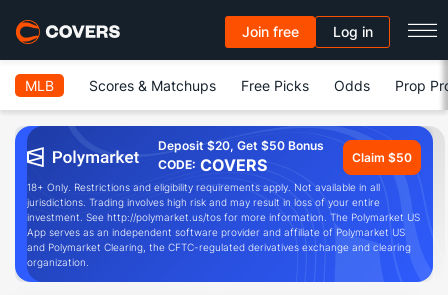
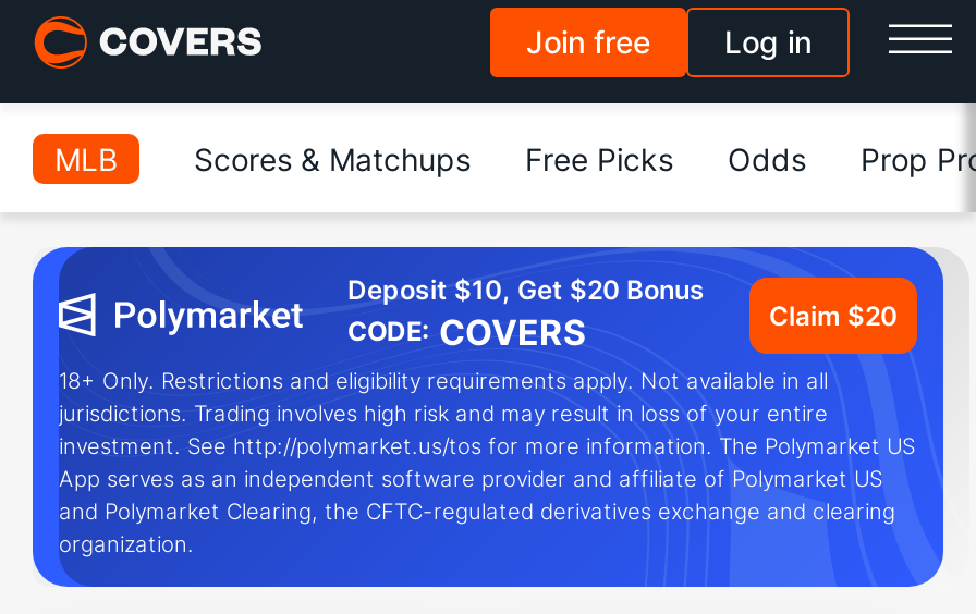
[158,138,324,153] Deposit $20, Get $50 Bonus -> [347,273,705,306] Deposit $10, Get $20 Bonus
[352,149,412,164] Claim $50 -> [769,298,898,331] Claim $20

